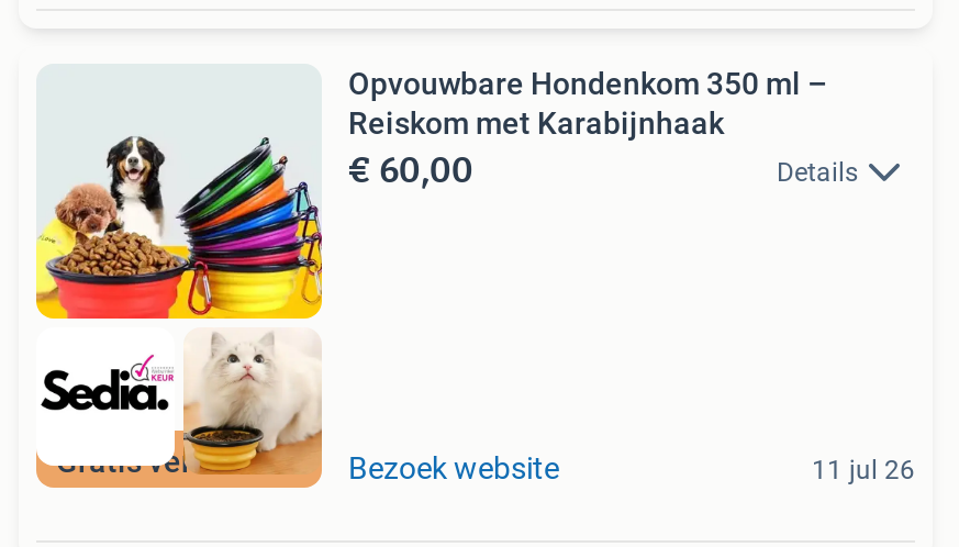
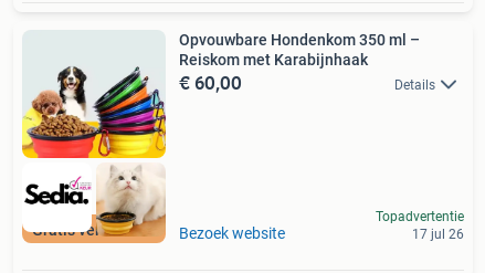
[812,455,915,486] 11 jul 26 -> [376,209,464,242] Topadvertentie | 17 jul 26

